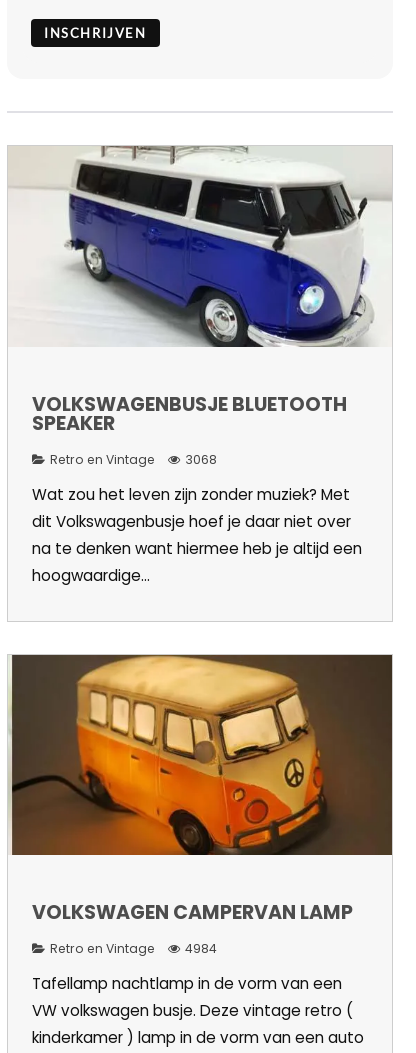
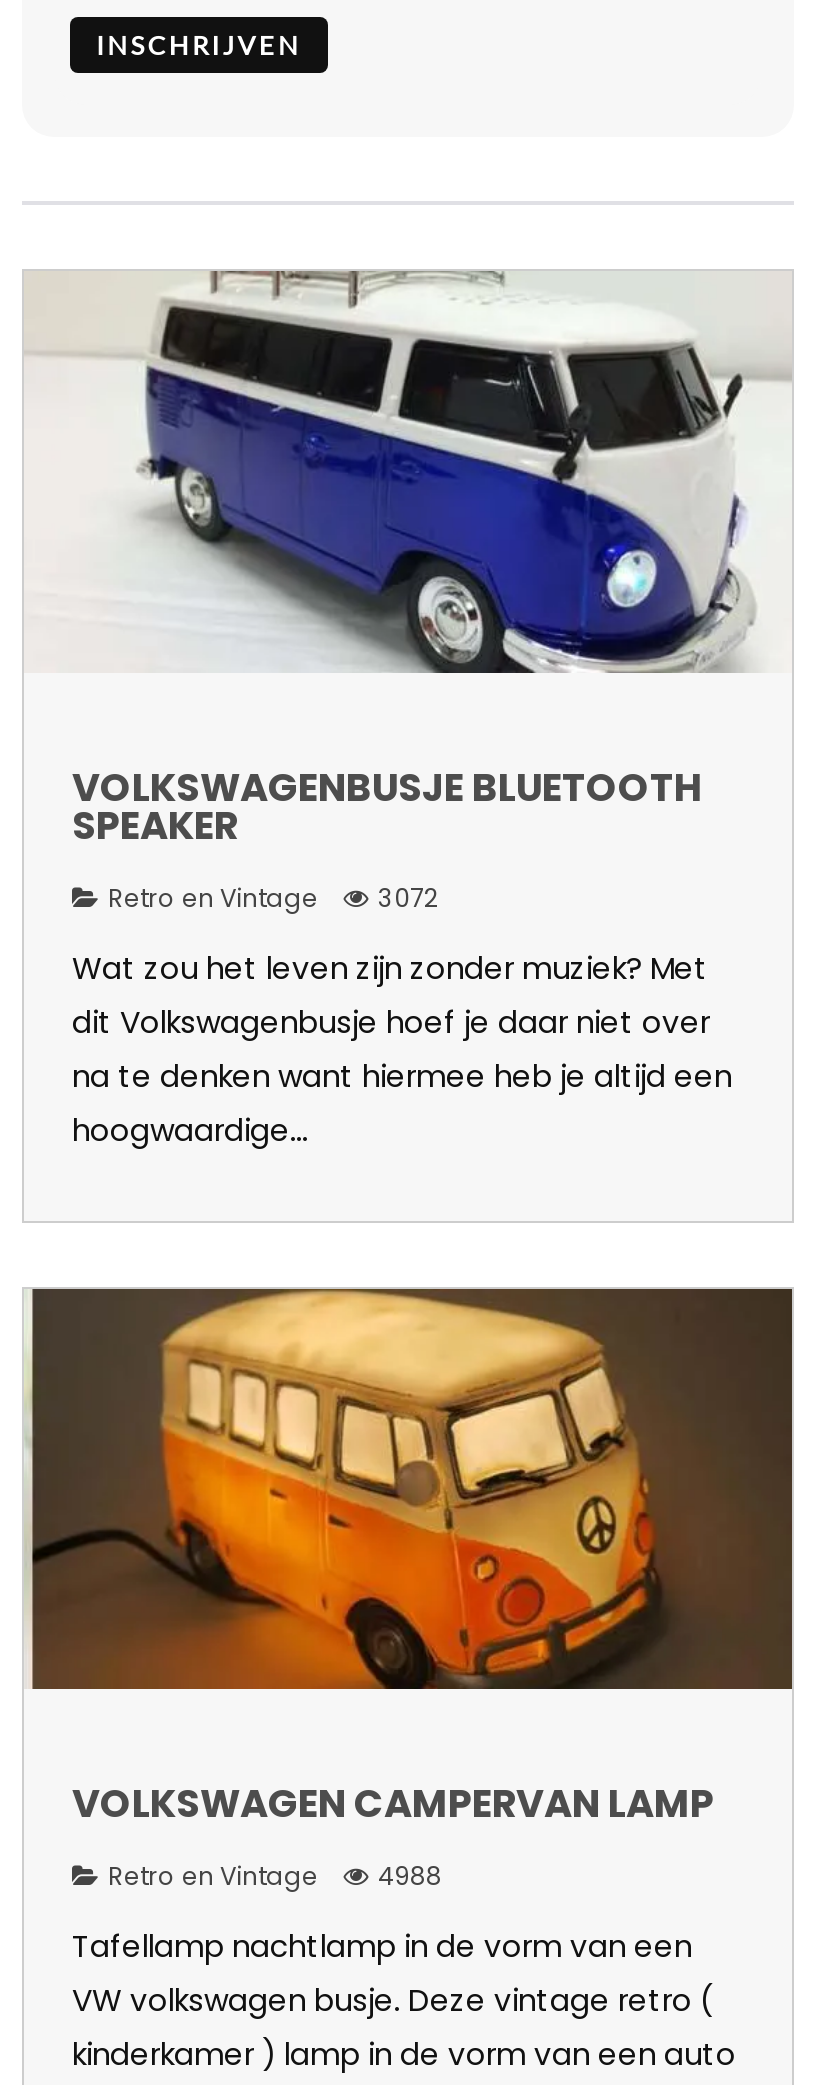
[50,451,217,468] Retro en Vintage 3068 -> [108,880,438,914] Retro en Vintage 3072
[50,940,217,957] Retro en Vintage 4984 -> [108,1859,442,1893] Retro en Vintage 4988

